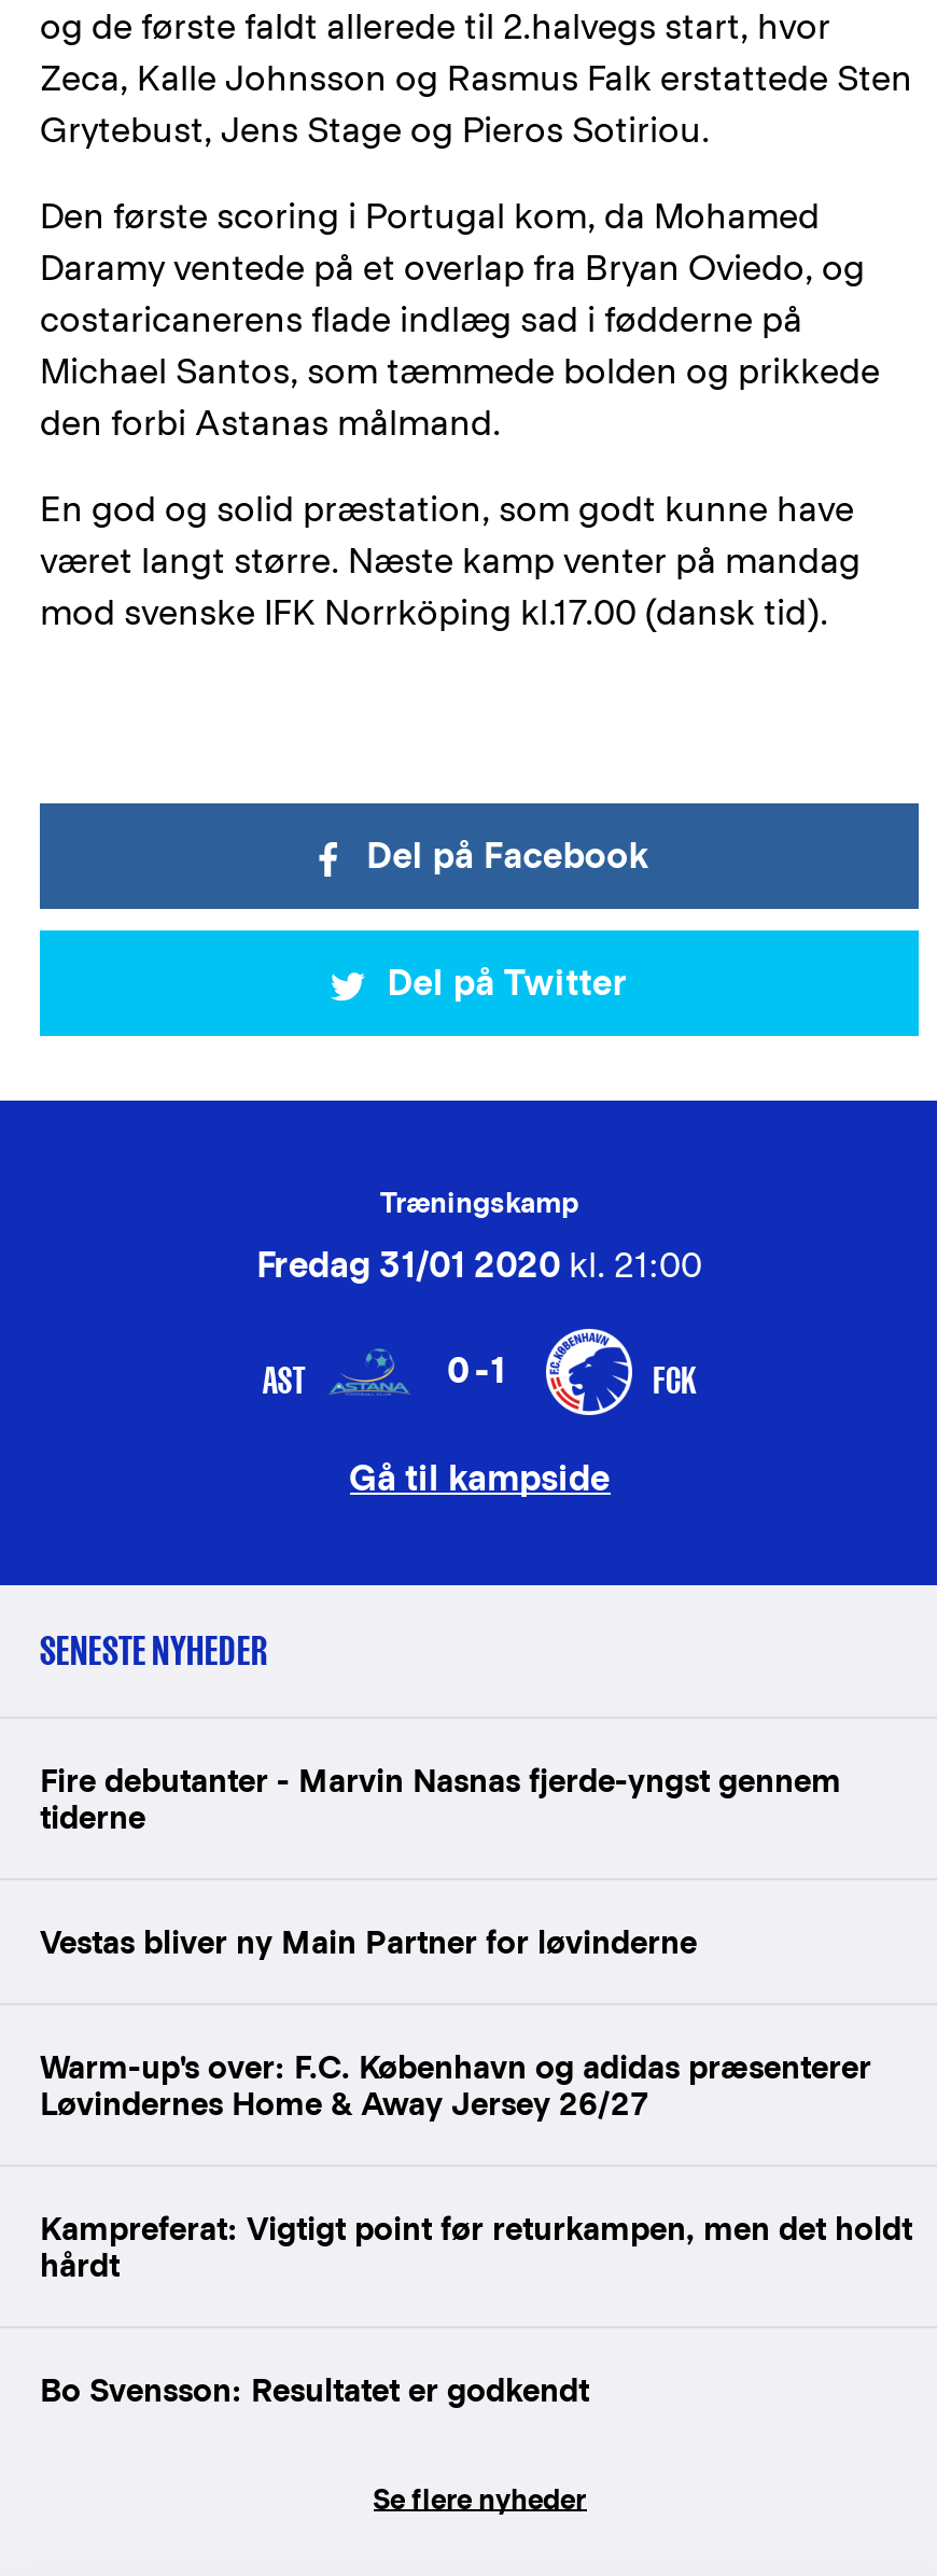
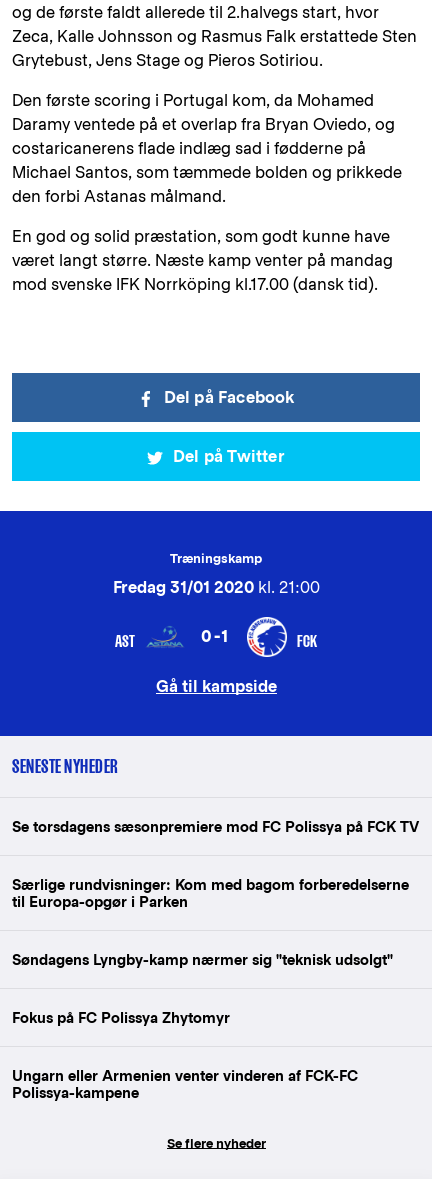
[40,1762,841,1835] Fire debutanter - Marvin Nasnas fjerde-yngst gennem | tiderne -> [12,818,419,835] Se torsdagens sæsonpremiere mod FC Polissya på FCK TV
[40,1923,697,1960] Vestas bliver ny Main Partner for løvinderne -> [12,876,409,910] Særlige rundvisninger: Kom med bagom forberedelserne | til Europa-opgør i Parken
[40,2048,871,2122] Warm-up's over: F.C. København og adidas præsenterer | Løvindernes Home & Away Jersey 26/27 -> [12,951,393,968] Søndagens Lyngby-kamp nærmer sig "teknisk udsolgt"
[40,2210,912,2283] Kampreferat: Vigtigt point før returkampen, men det holdt | hårdt -> [12,1009,230,1026] Fokus på FC Polissya Zhytomyr
[40,2371,589,2408] Bo Svensson: Resultatet er godkendt -> [12,1067,358,1101] Ungarn eller Armenien venter vinderen af FCK-FC | Polissya-kampene

